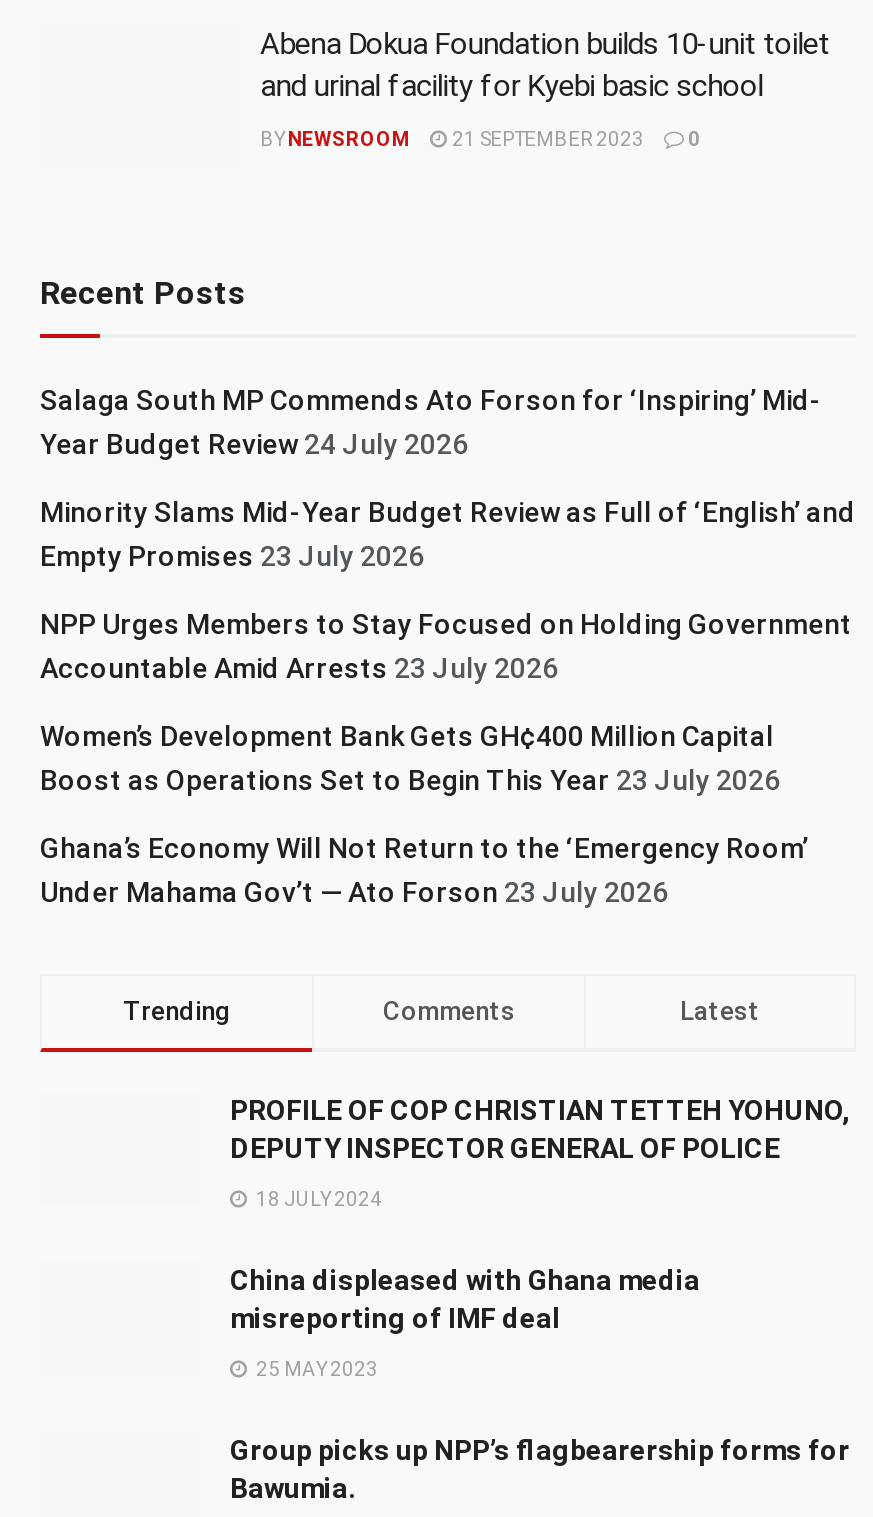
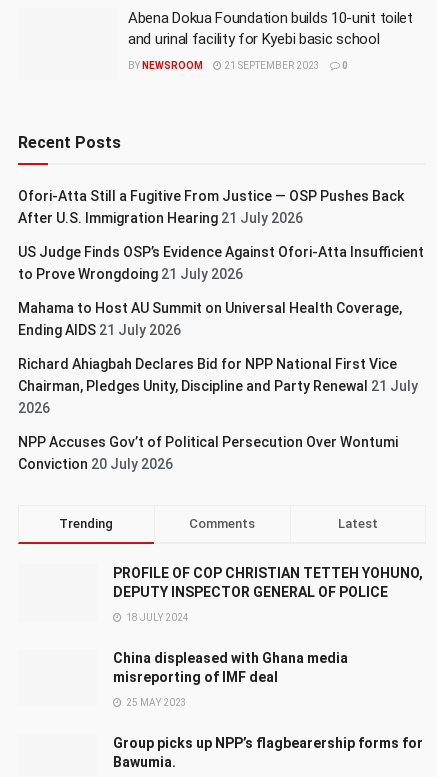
[40,383,822,459] Salaga South MP Commends Ato Forson for ‘Inspiring’ Mid- | Year Budget Review 24 July 2026 -> [18,187,404,225] Ofori-Atta Still a Fugitive From Justice — OSP Pushes Back | After U.S. Immigration Hearing 21 July 2026
[40,495,856,571] Minority Slams Mid-Year Budget Review as Full of ‘English’ and | Empty Promises 23 July 2026 -> [18,243,424,281] US Judge Finds OSP’s Evidence Against Ofori-Atta Insufficient | to Prove Wrongdoing 21 July 2026
[40,607,852,683] NPP Urges Members to Stay Focused on Holding Government | Accountable Amid Arrests 23 July 2026 -> [18,299,402,337] Mahama to Host AU Summit on Universal Health Coverage, | Ending AIDS 21 July 2026
[40,719,780,795] Women’s Development Bank Gets GH¢400 Million Capital | Boost as Operations Set to Begin This Year 23 July 2026 -> [18,355,418,415] Richard Ahiagbah Declares Bid for NPP National First Vice | Chairman, Pledges Unity, Discipline and Party Renewal 21 July | 2026
[40,831,808,907] Ghana’s Economy Will Not Return to the ‘Emergency Room’ | Under Mahama Gov’t — Ato Forson 23 July 2026 -> [18,433,398,471] NPP Accuses Gov’t of Political Persecution Over Wontumi | Conviction 20 July 2026

